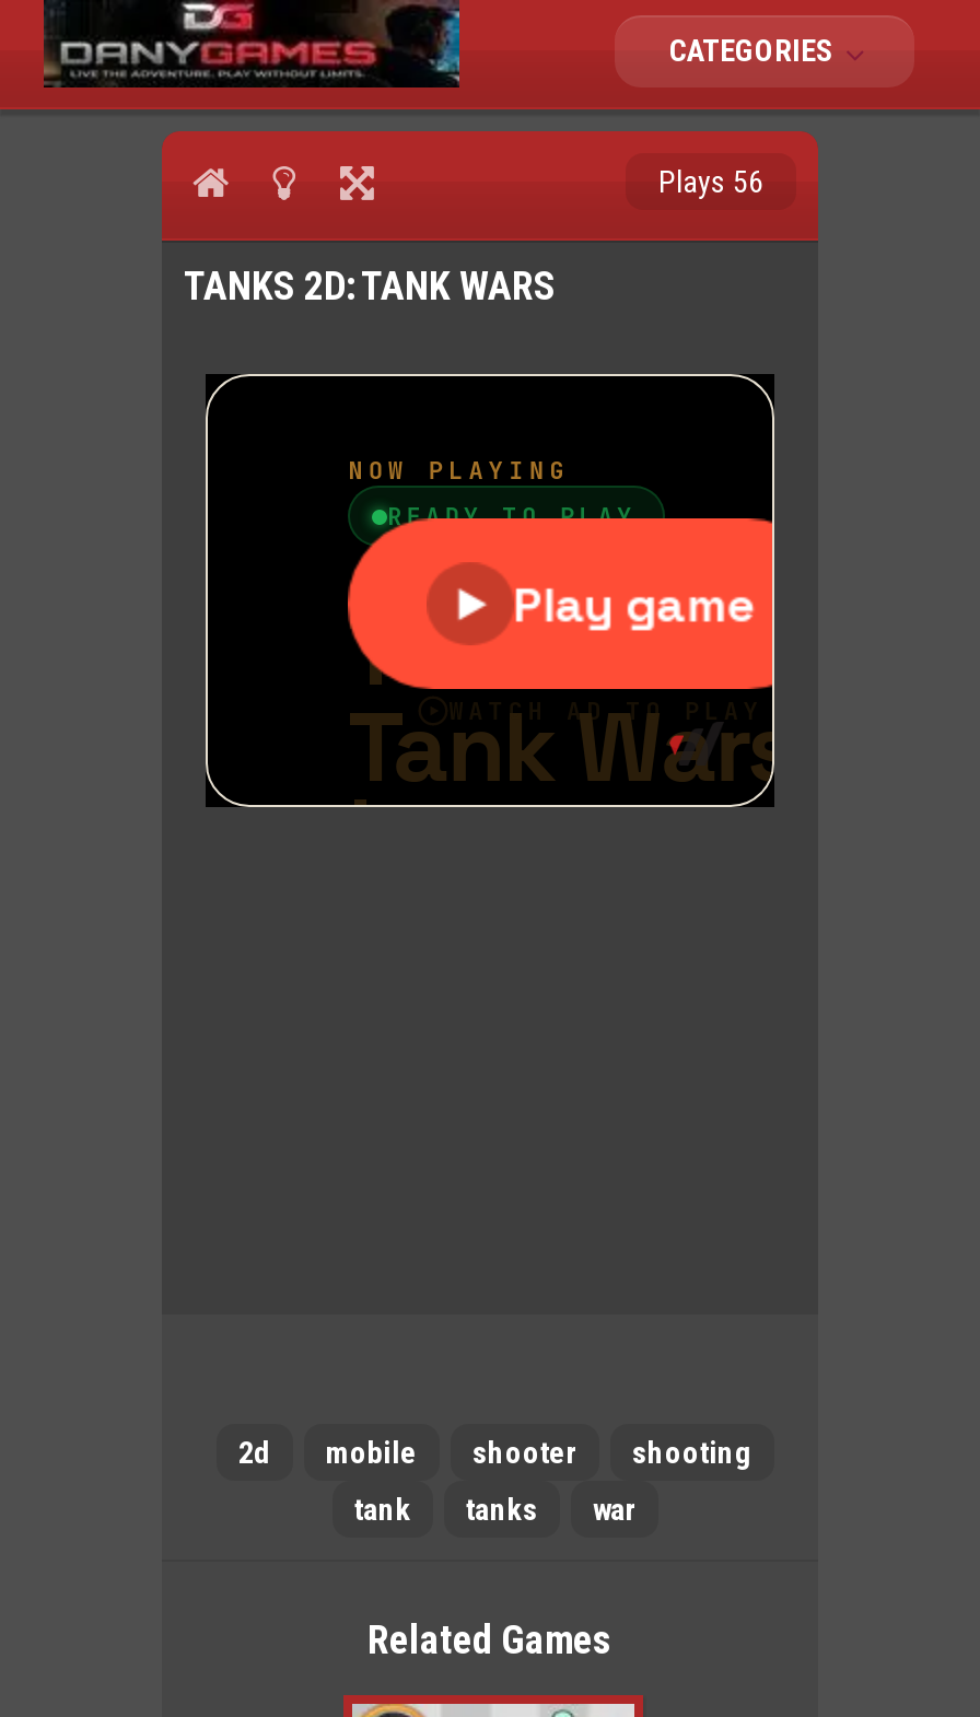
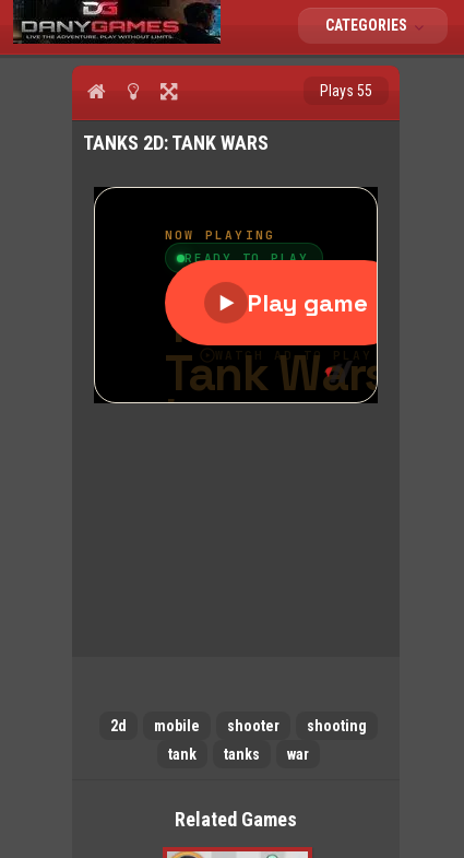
[658,164,763,199] Plays 56 -> [320,82,372,99] Plays 55

